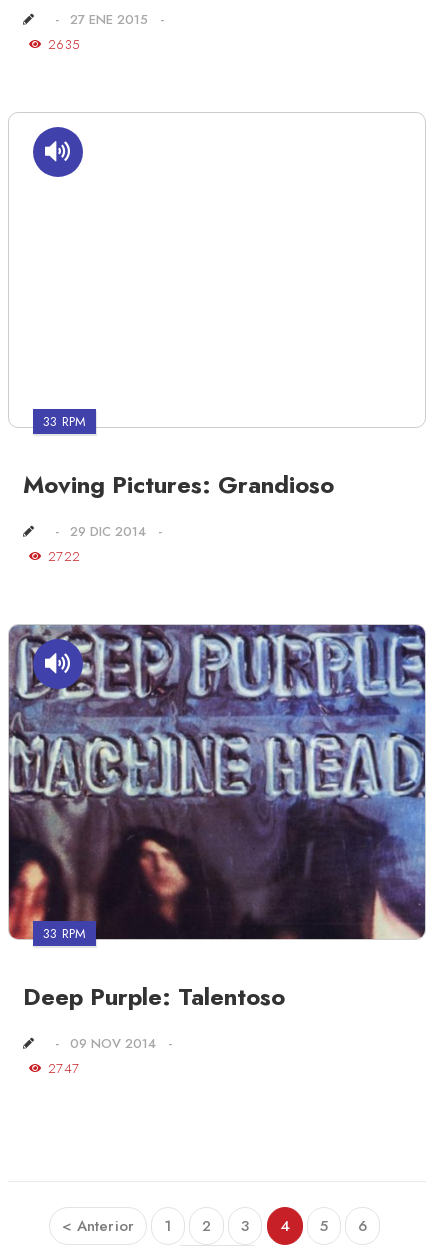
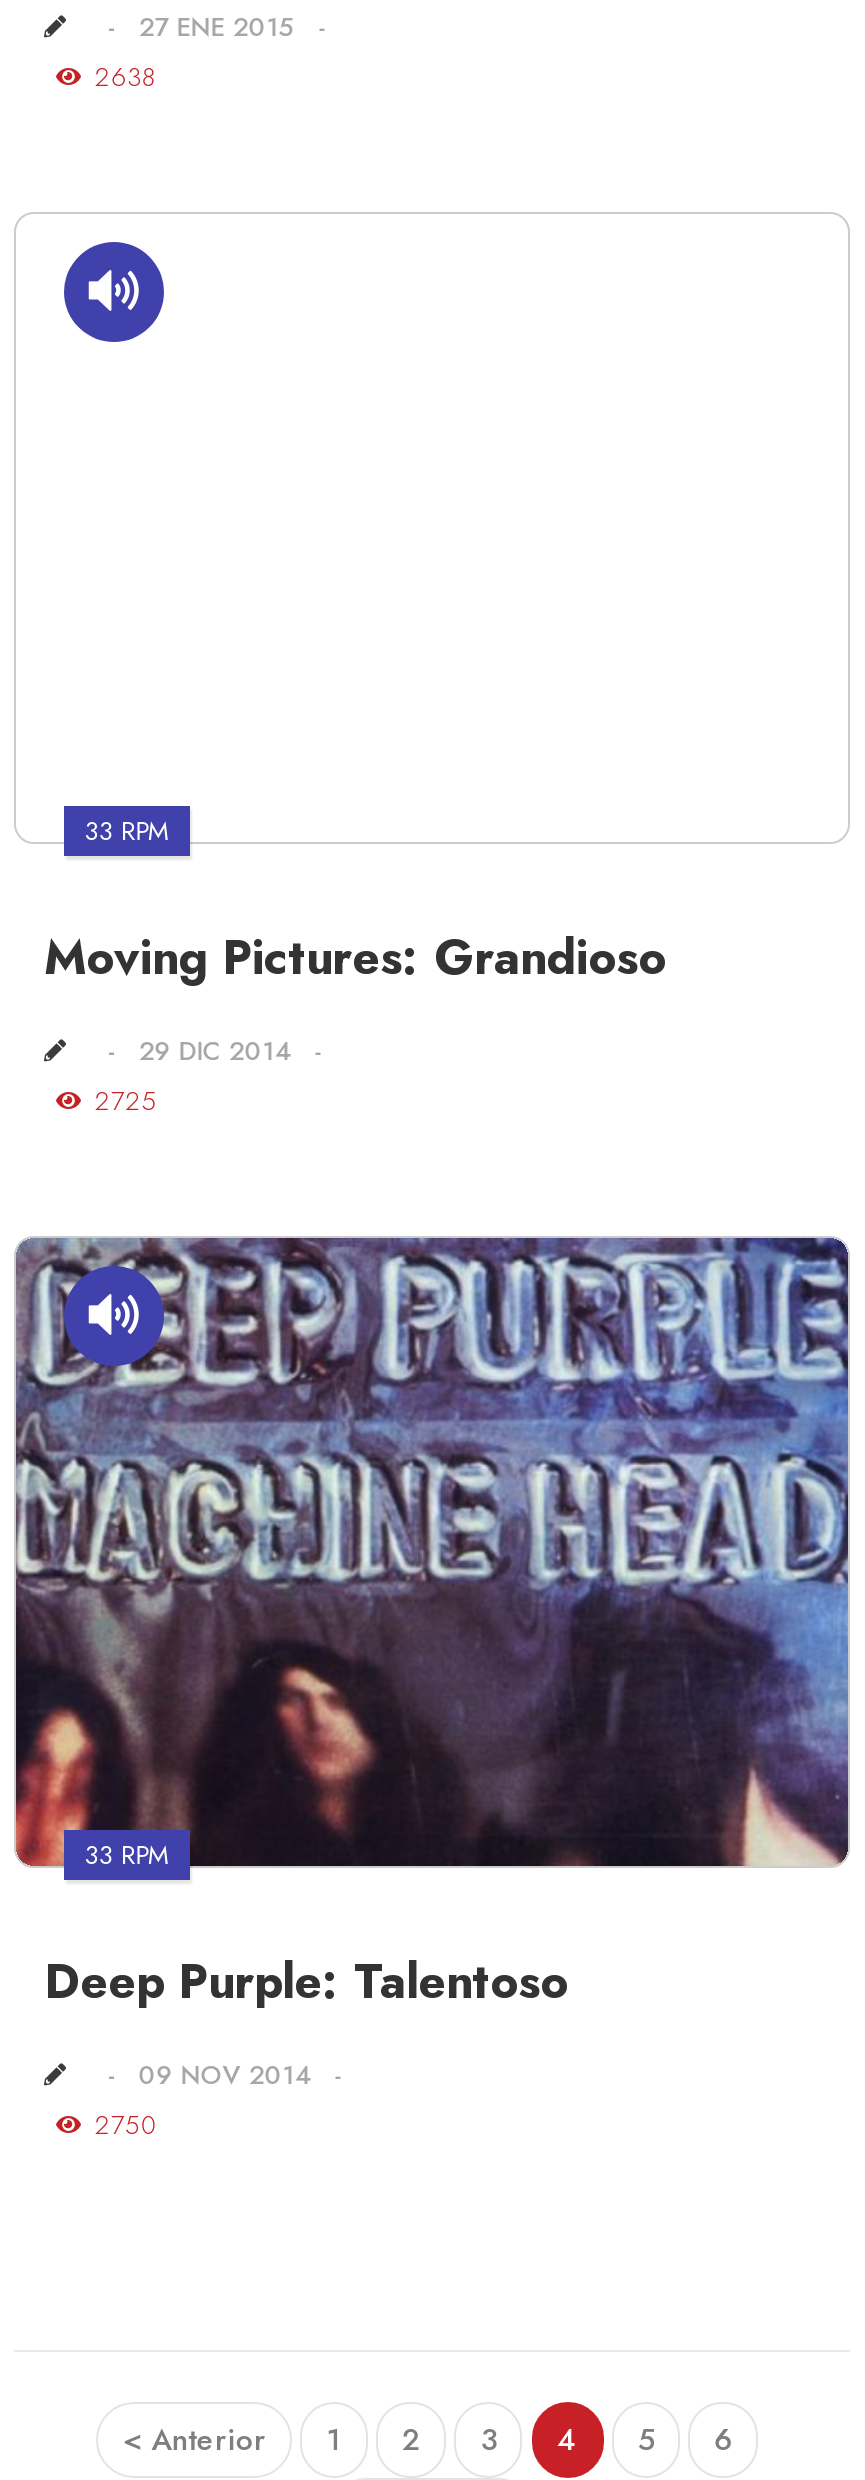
[48,35,80,54] 2635 -> [94,59,158,97] 2638
[48,547,80,566] 2722 -> [94,1083,158,1121] 2725
[48,1059,79,1078] 2747 -> [94,2107,156,2145] 2750

